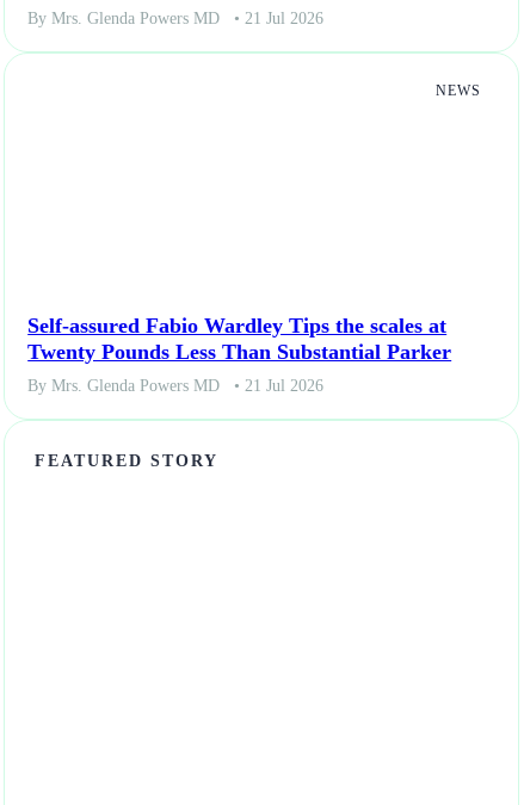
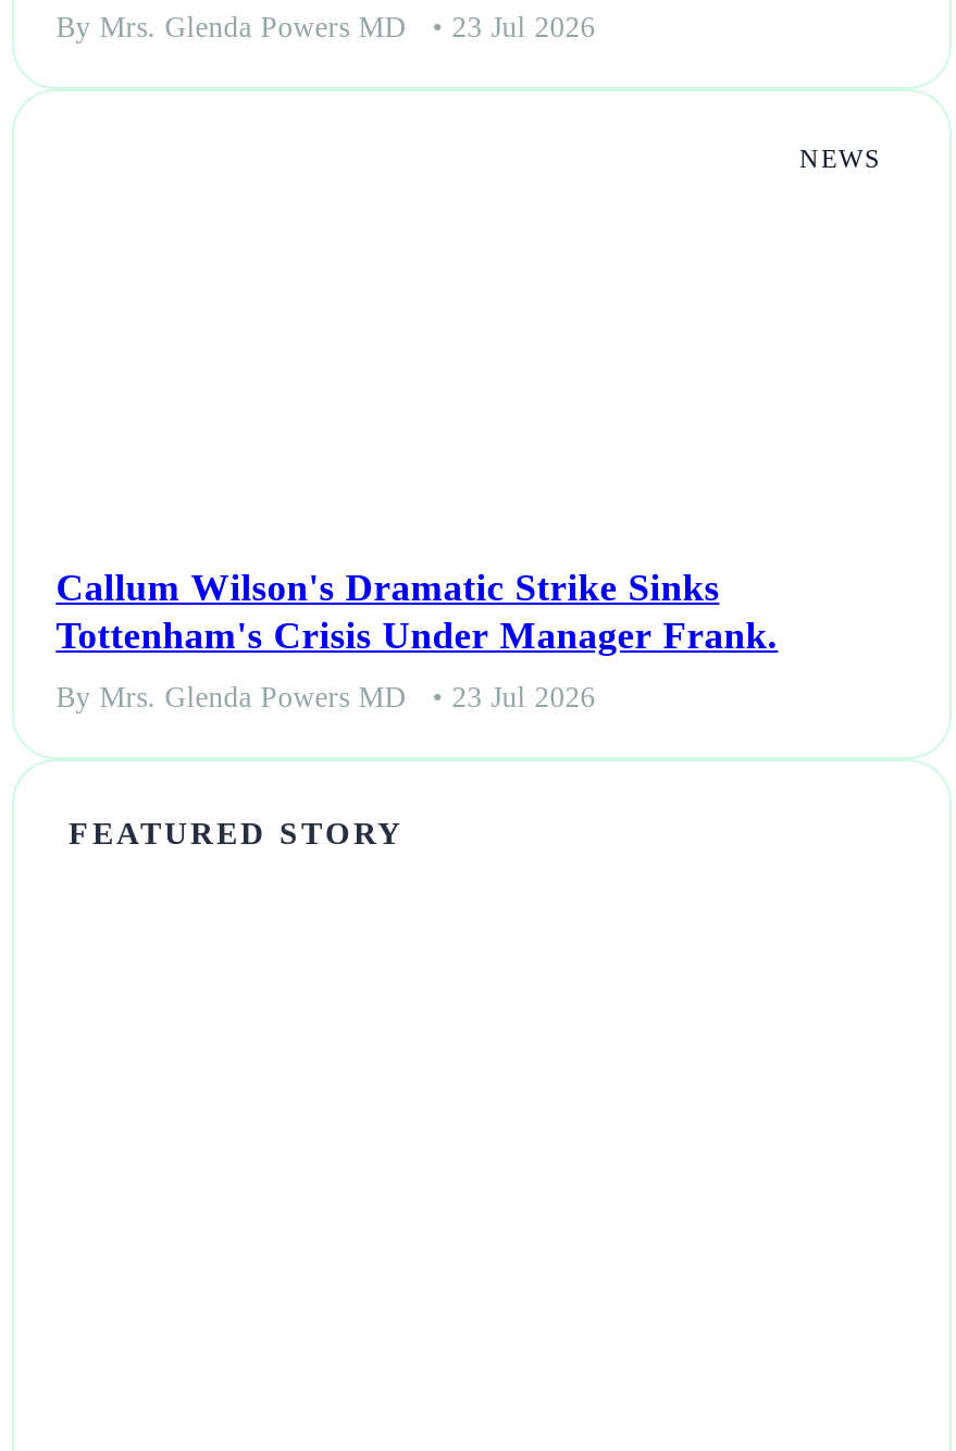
[28,9,324,27] By Mrs. Glenda Powers MD • 21 Jul 2026 -> [56,10,595,43] By Mrs. Glenda Powers MD • 23 Jul 2026
[28,313,451,364] Self-assured Fabio Wardley Tips the scales at | Twenty Pounds Less Than Substantial Parker -> [56,565,778,657] Callum Wilson's Dramatic Strike Sinks | Tottenham's Crisis Under Manager Frank.
[28,377,324,395] By Mrs. Glenda Powers MD • 21 Jul 2026 -> [56,680,595,713] By Mrs. Glenda Powers MD • 23 Jul 2026

